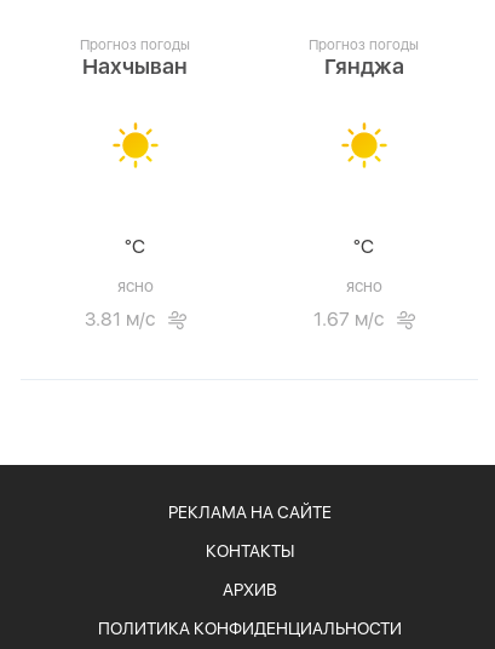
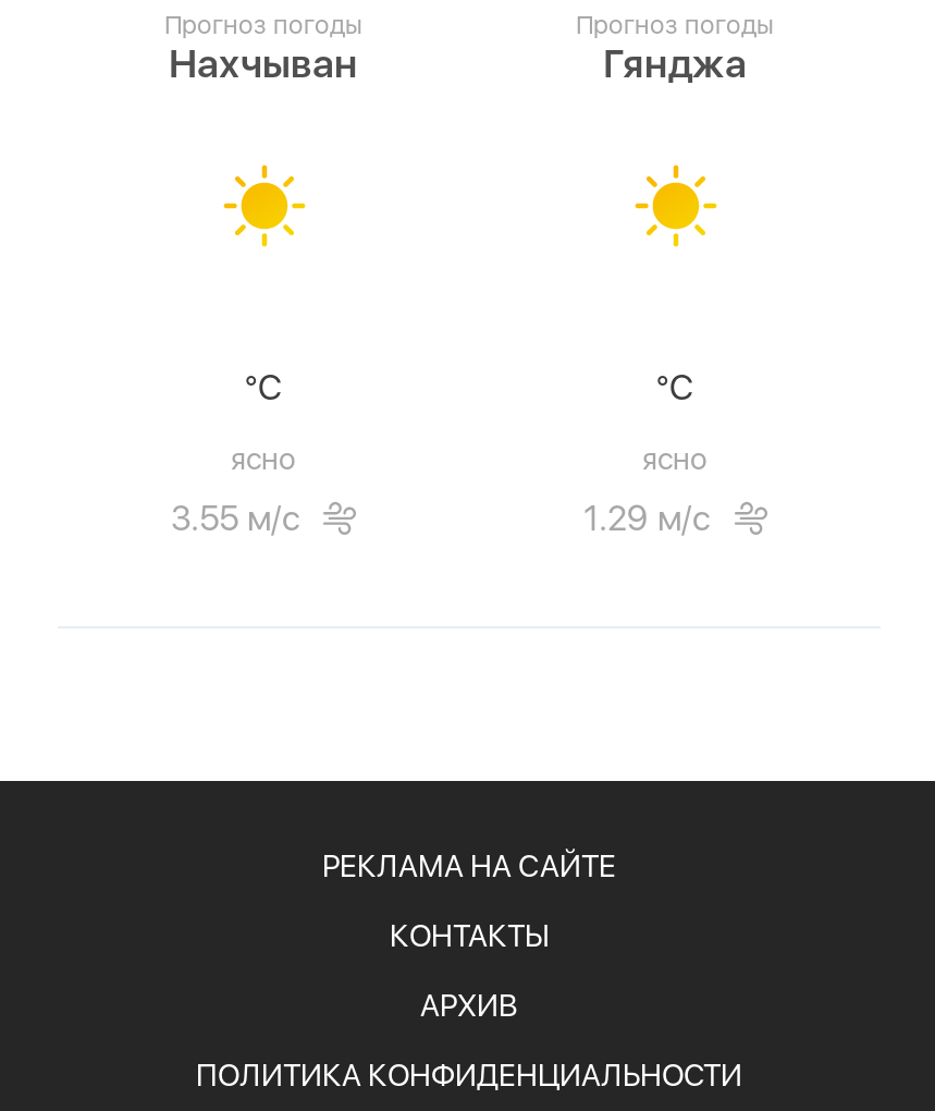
[84,308,154,331] 3.81 м/с -> [171,498,299,539] 3.55 м/с
[313,308,383,331] 1.67 м/с -> [583,498,710,539] 1.29 м/с

